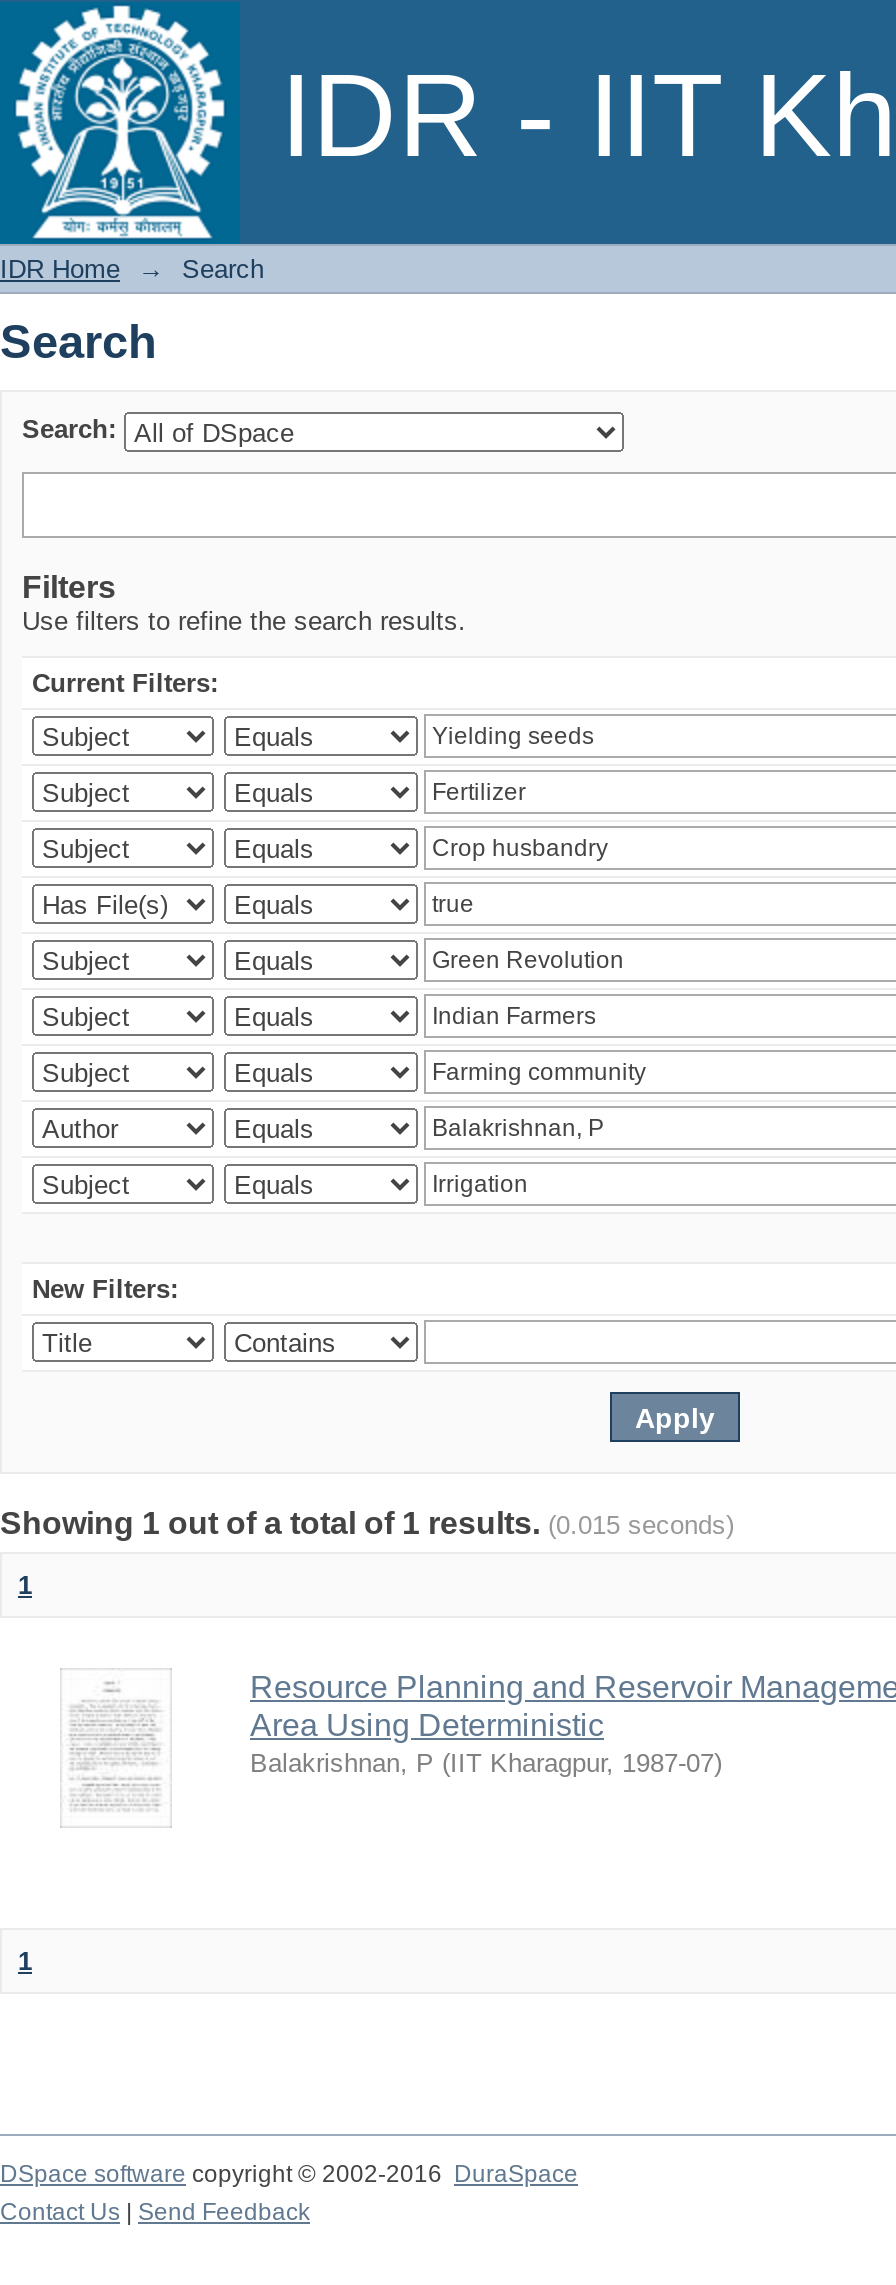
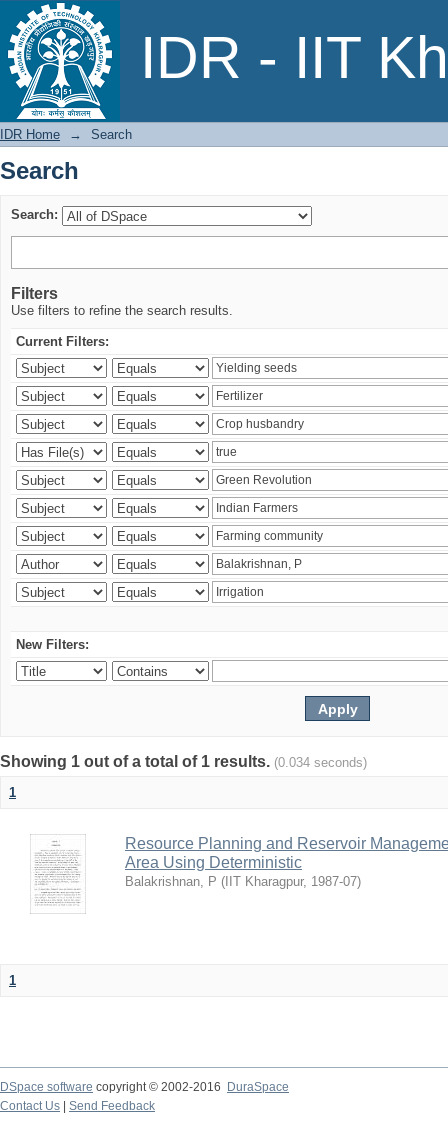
[0,1506,734,1540] Showing 1 out of a total of 1 results. (0.015 seconds) -> [0,753,367,770] Showing 1 out of a total of 1 results. (0.034 seconds)

